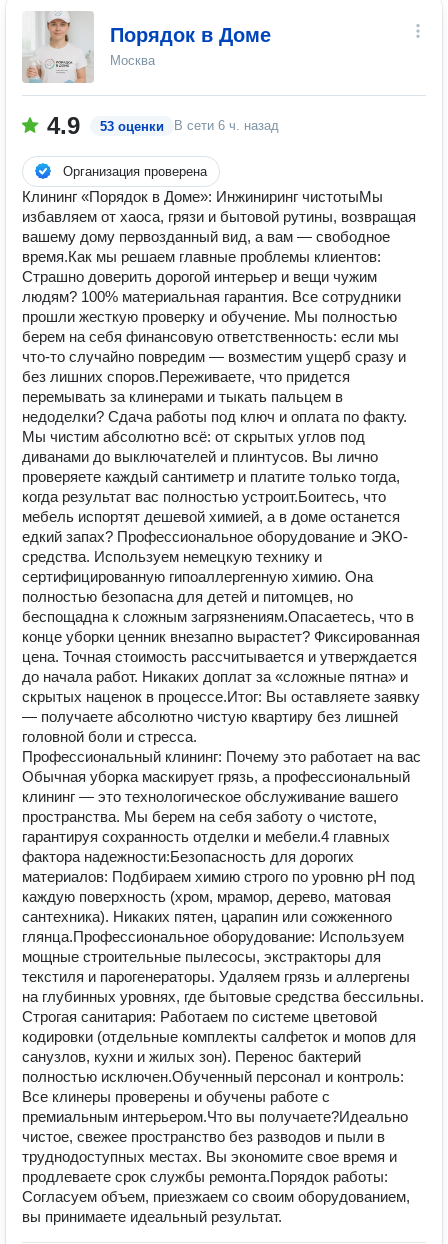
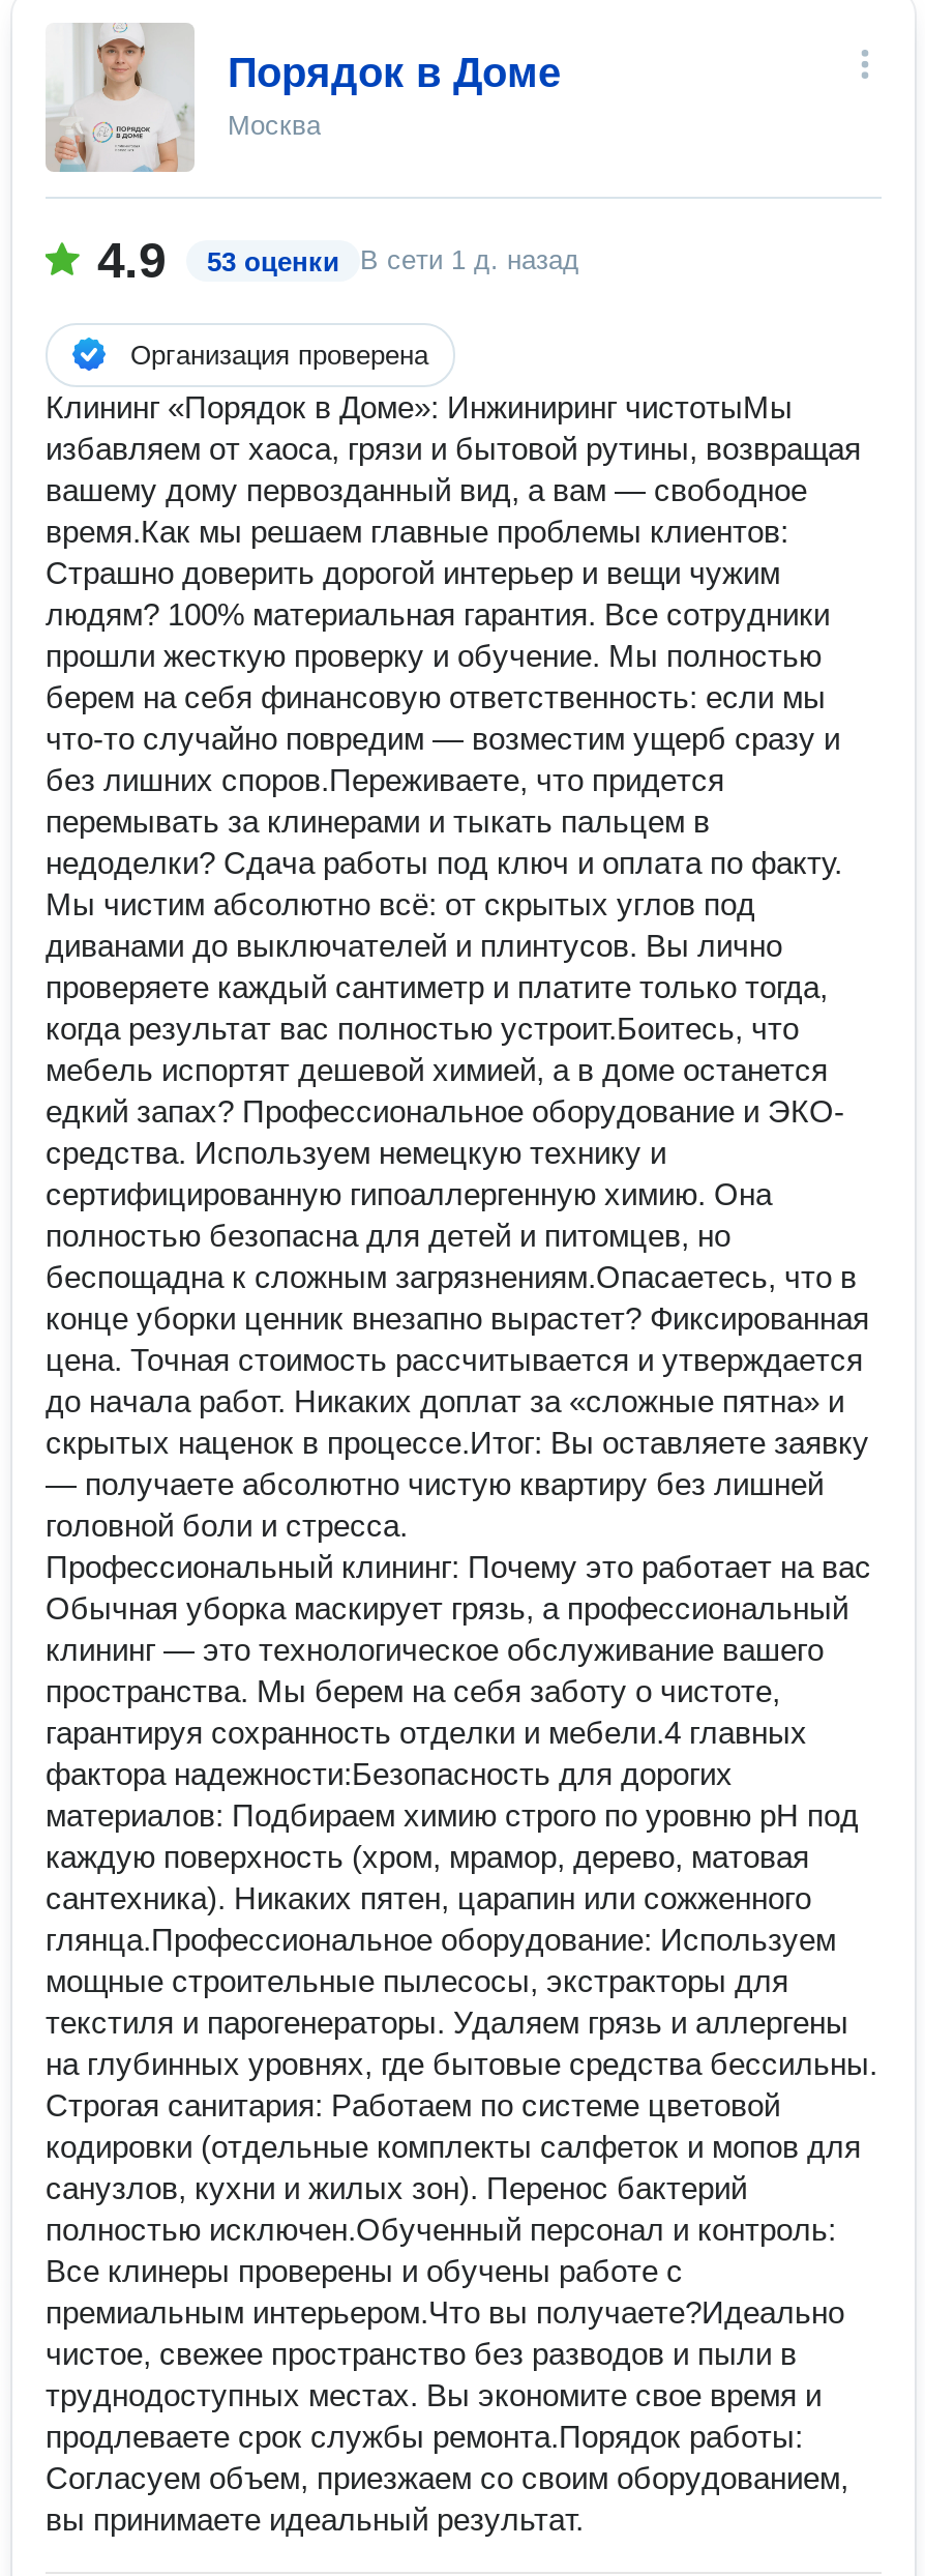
[47,112,279,139] 4.9 53 оценки В сети 6 ч. назад -> [97,232,579,288] 4.9 53 оценки В сети 1 д. назад

